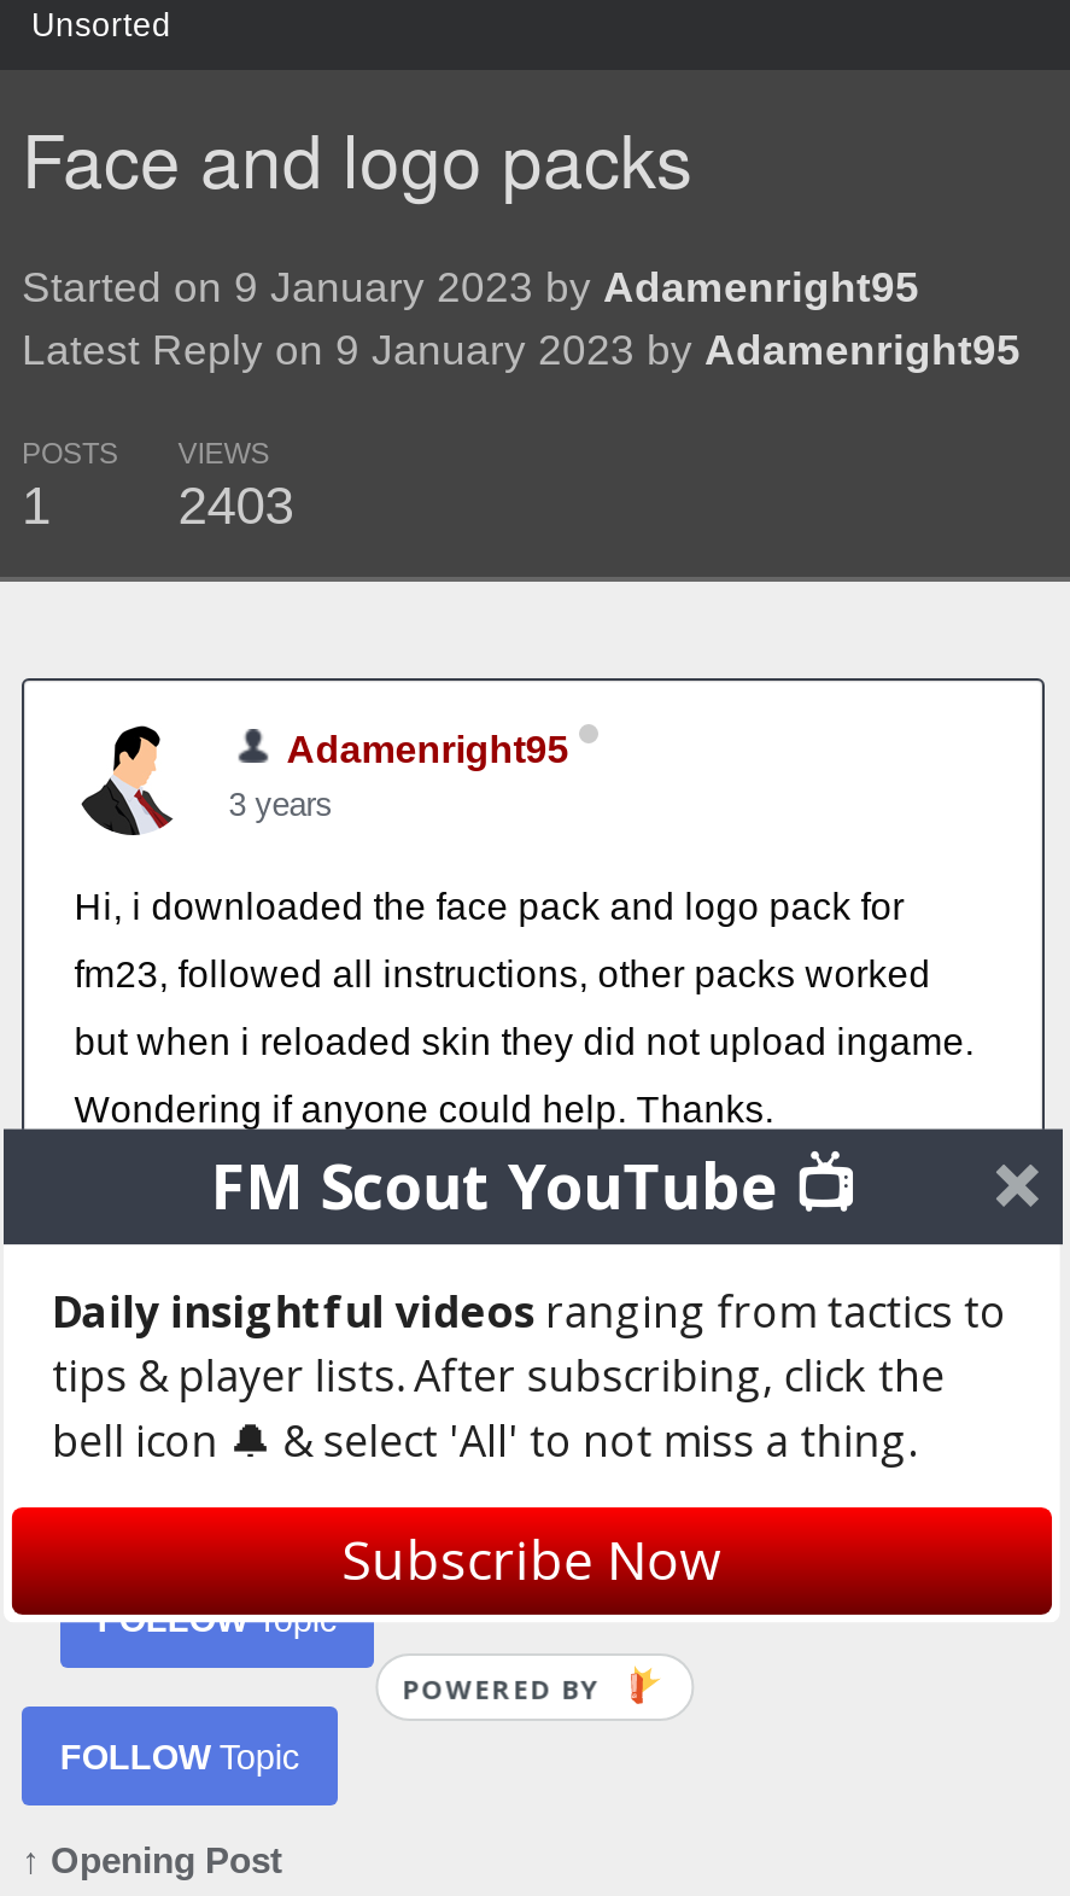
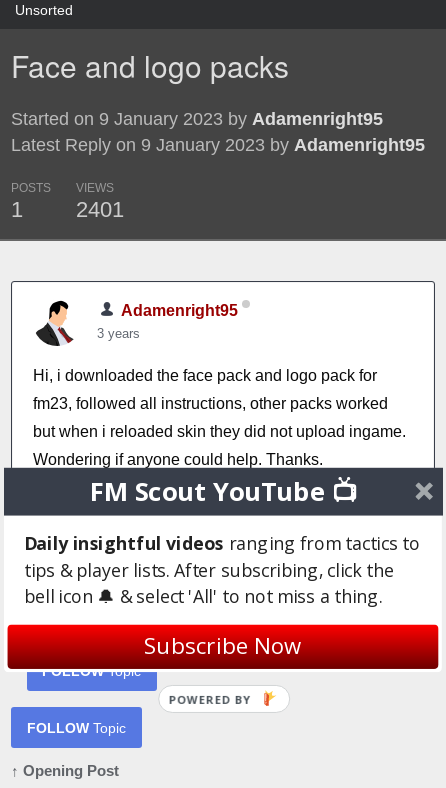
[178,476,294,536] 2403 -> [76,197,124,222] 2401

